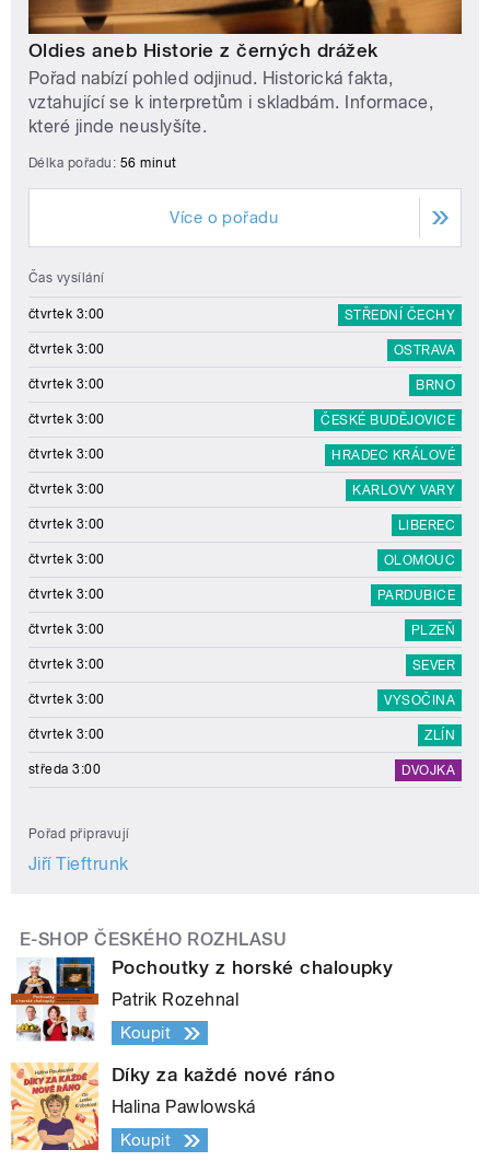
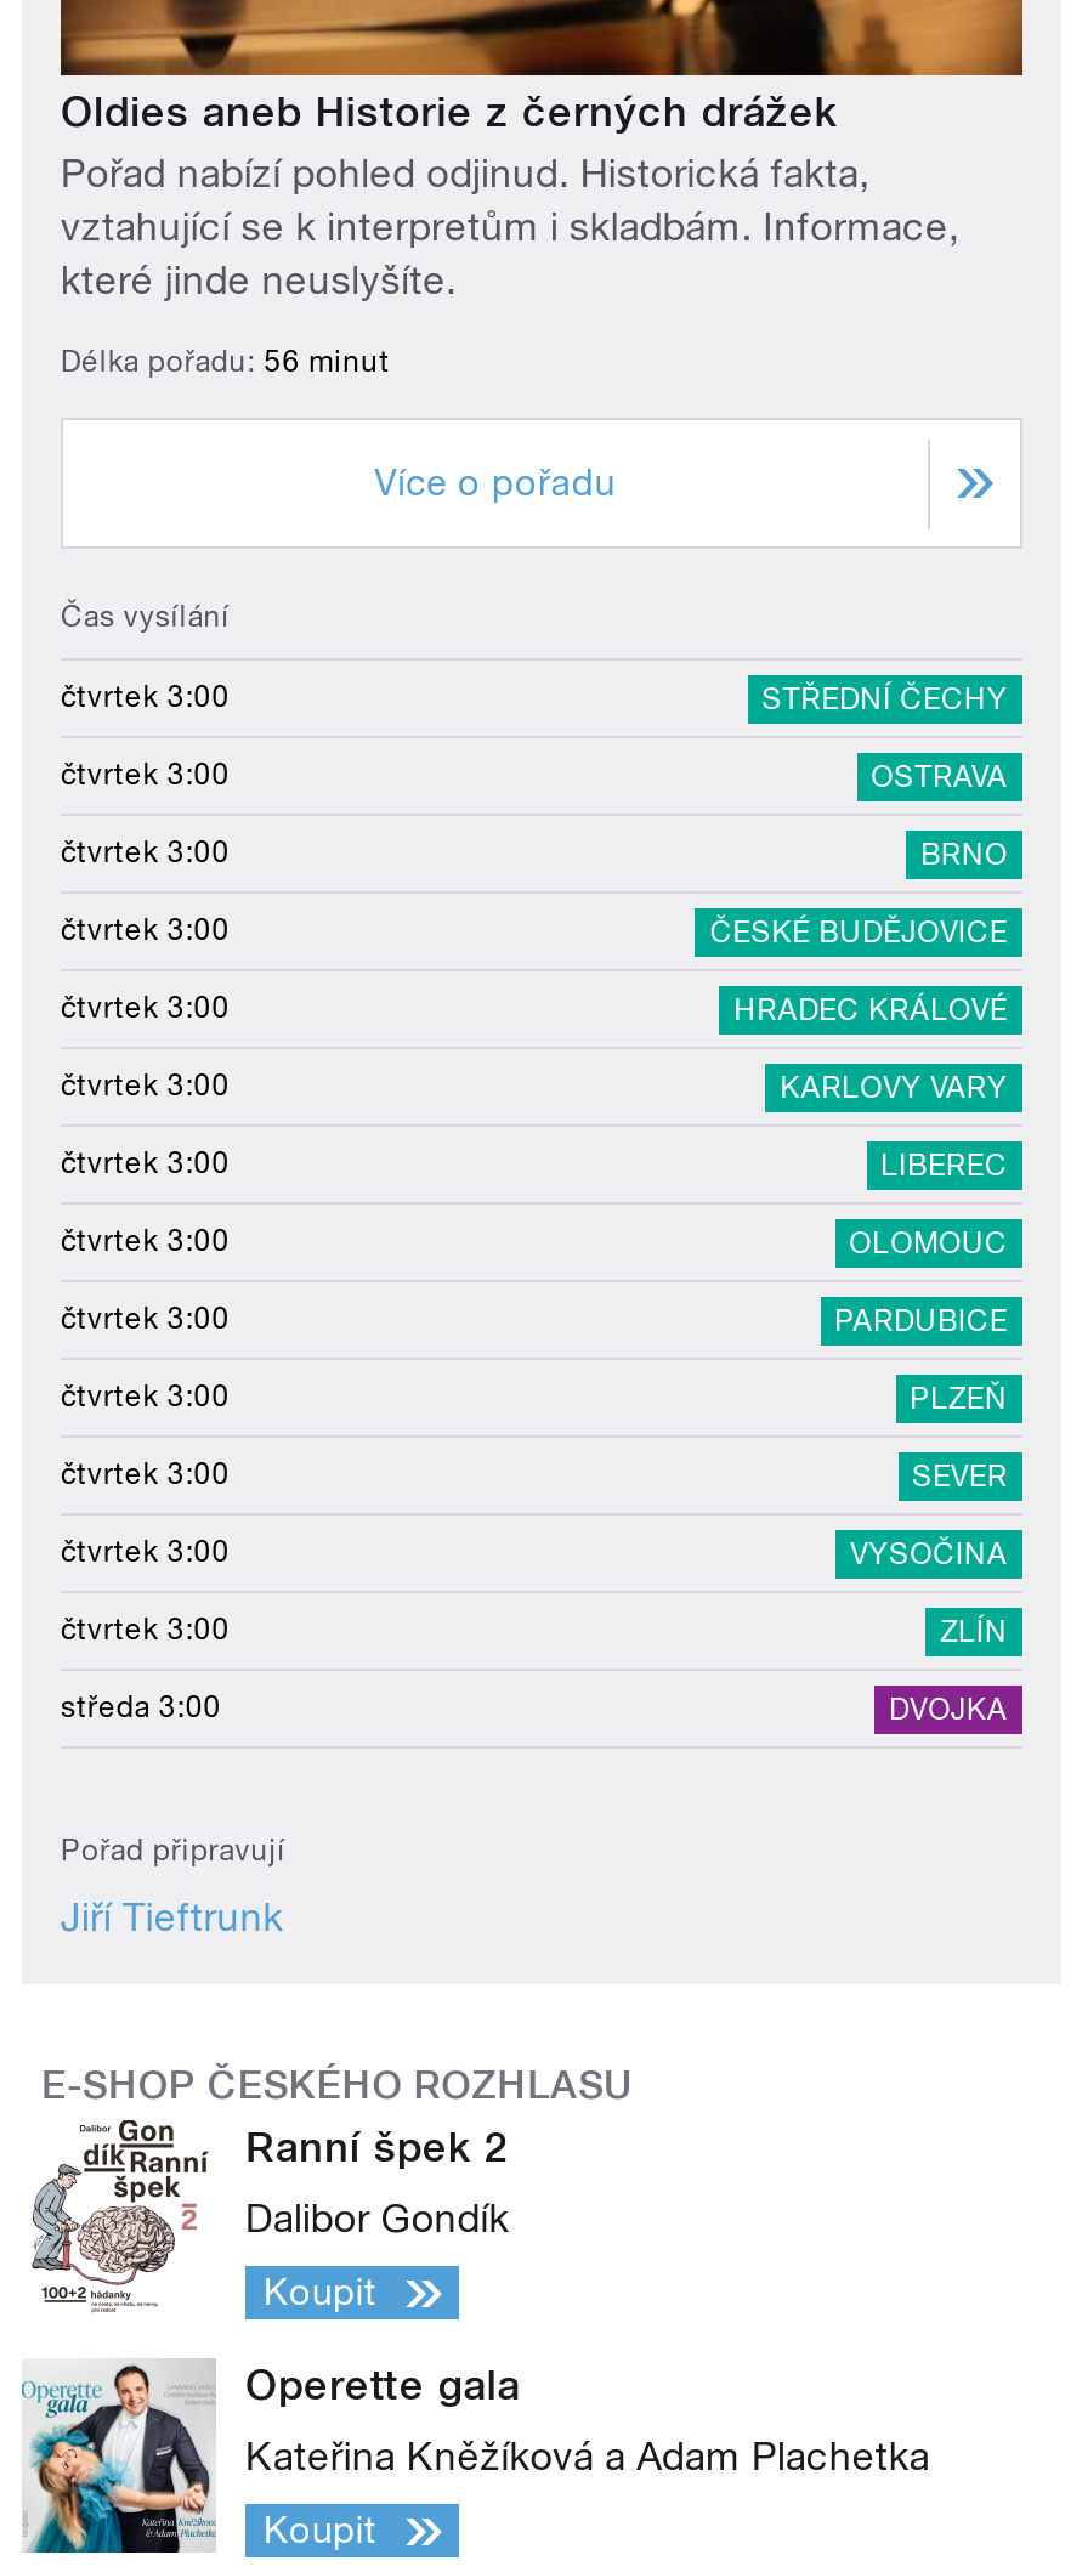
[10,955,393,1043] [image] | Pochoutky z horské chaloupky -> [22,2118,510,2312] [image] | Ranní špek 2
[112,990,239,1011] Patrik Rozehnal -> [245,2197,509,2243] Dalibor Gondík
[11,1063,335,1151] [image] | Díky za každé nové ráno -> [19,2361,520,2555] [image] | Operette gala
[112,1097,256,1118] Halina Pawlowská -> [245,2435,930,2481] Kateřina Kněžíková a Adam Plachetka

